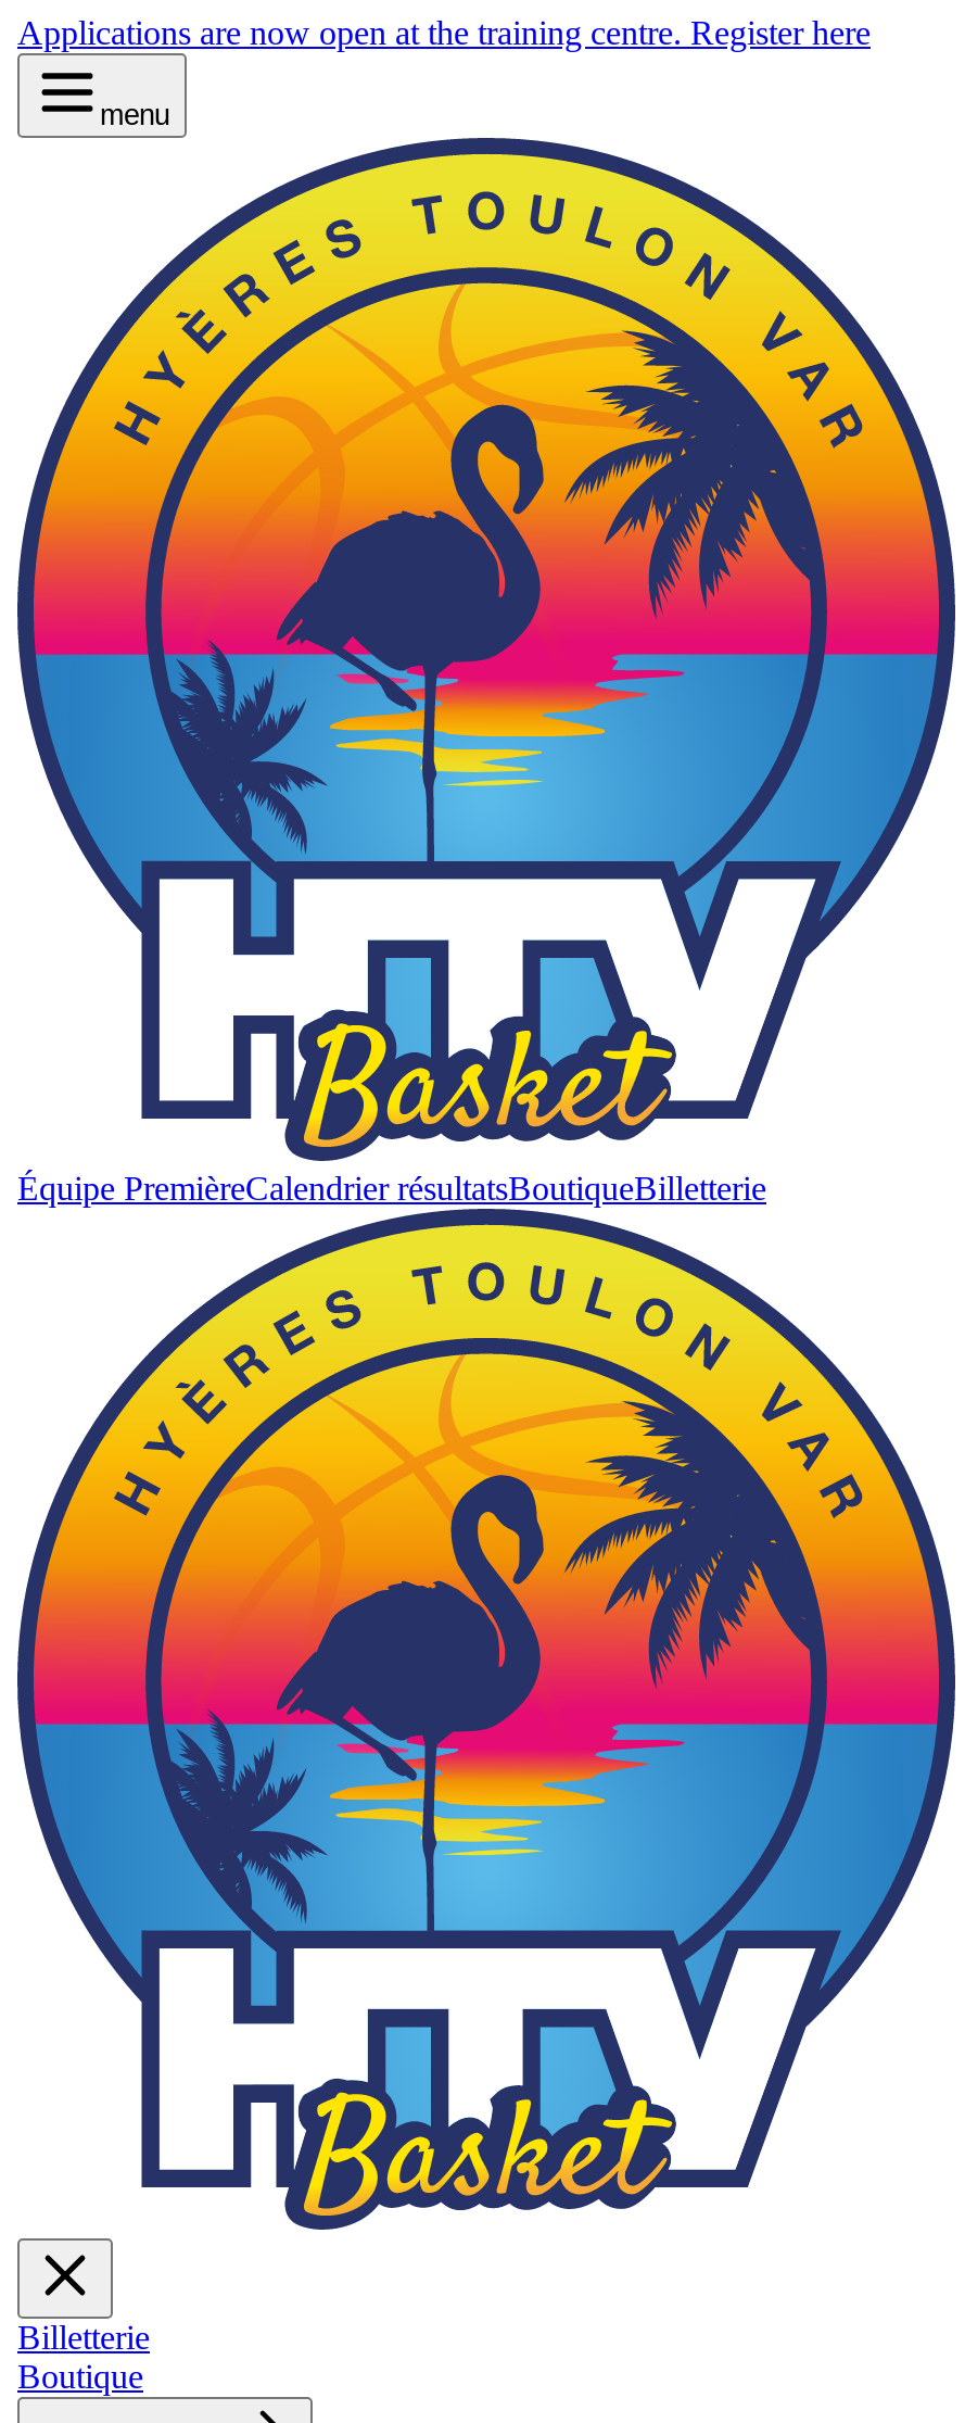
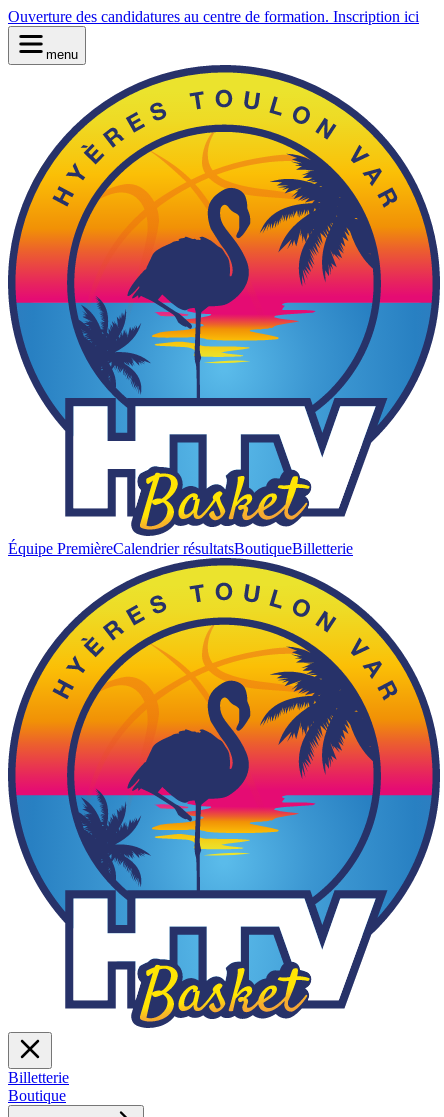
[17,14,871,51] Applications are now open at the training centre. Register here -> [8,8,419,25] Ouverture des candidatures au centre de formation. Inscription ici

